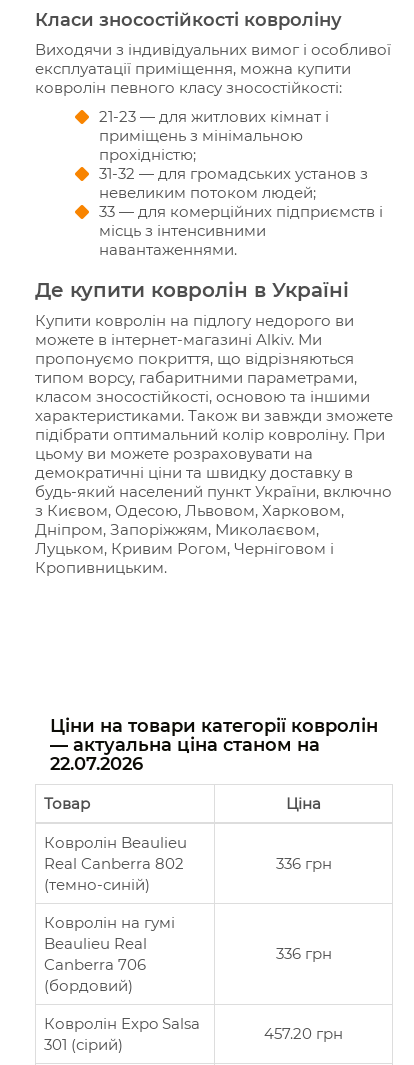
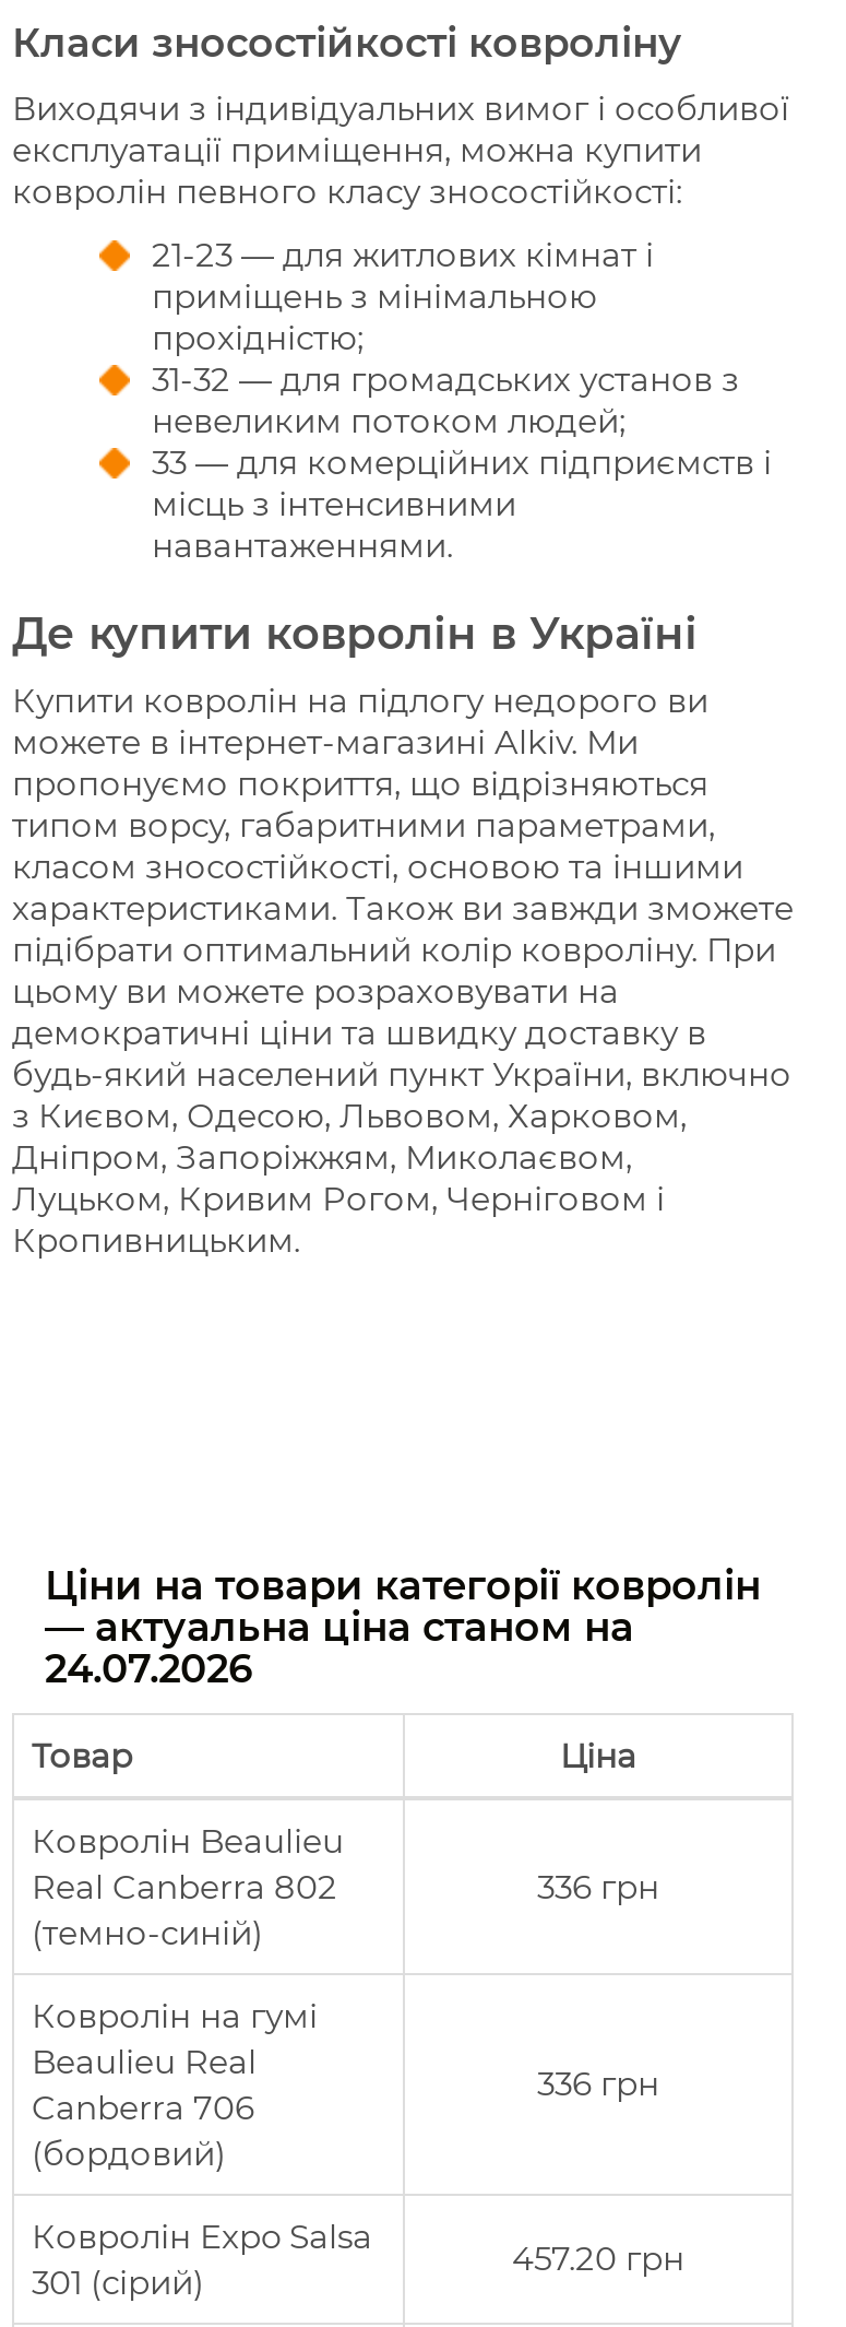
[50,753,143,775] 22.07.2026 -> [45,1645,252,1693] 24.07.2026

